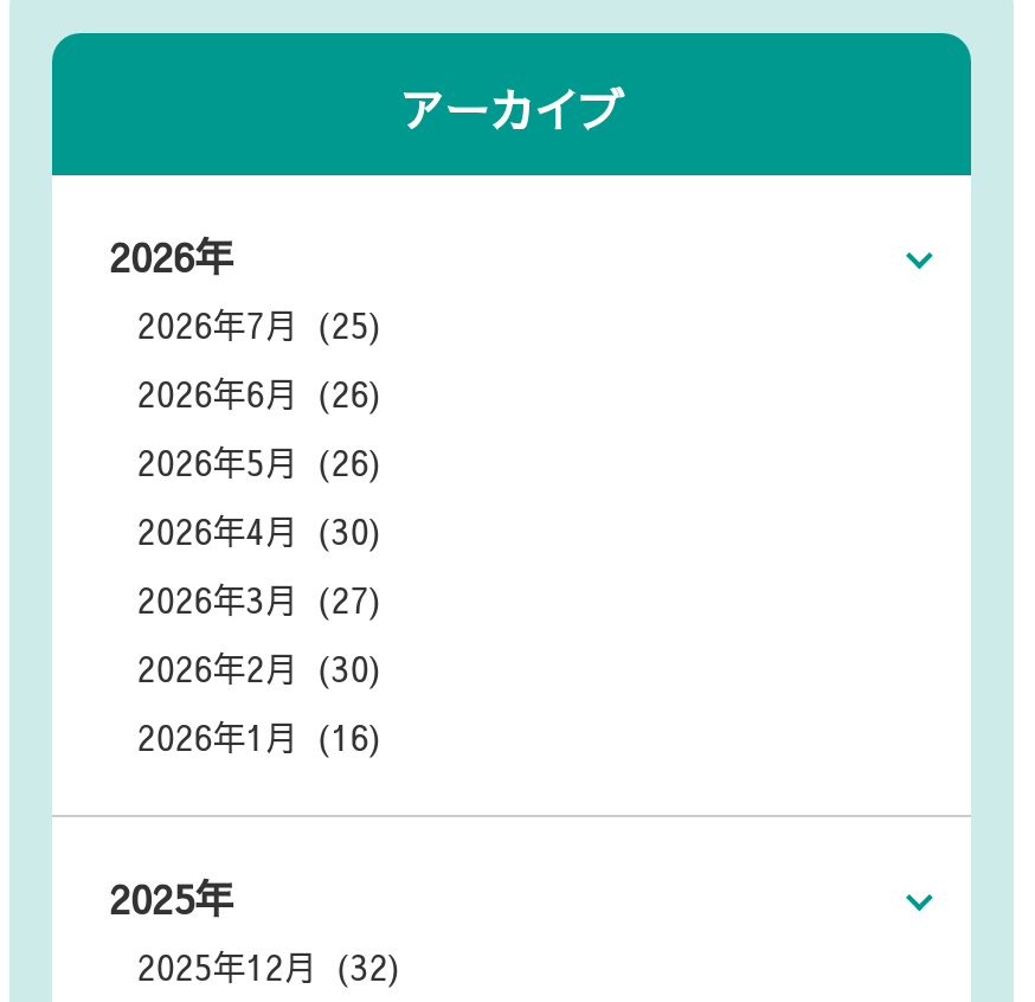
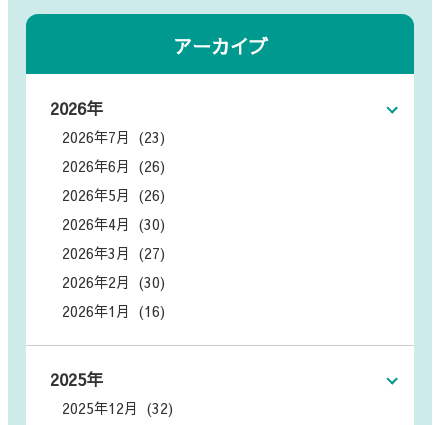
[137,301,381,349] 2026年7月 (25) -> [62,127,165,147] 2026年7月 (23)

